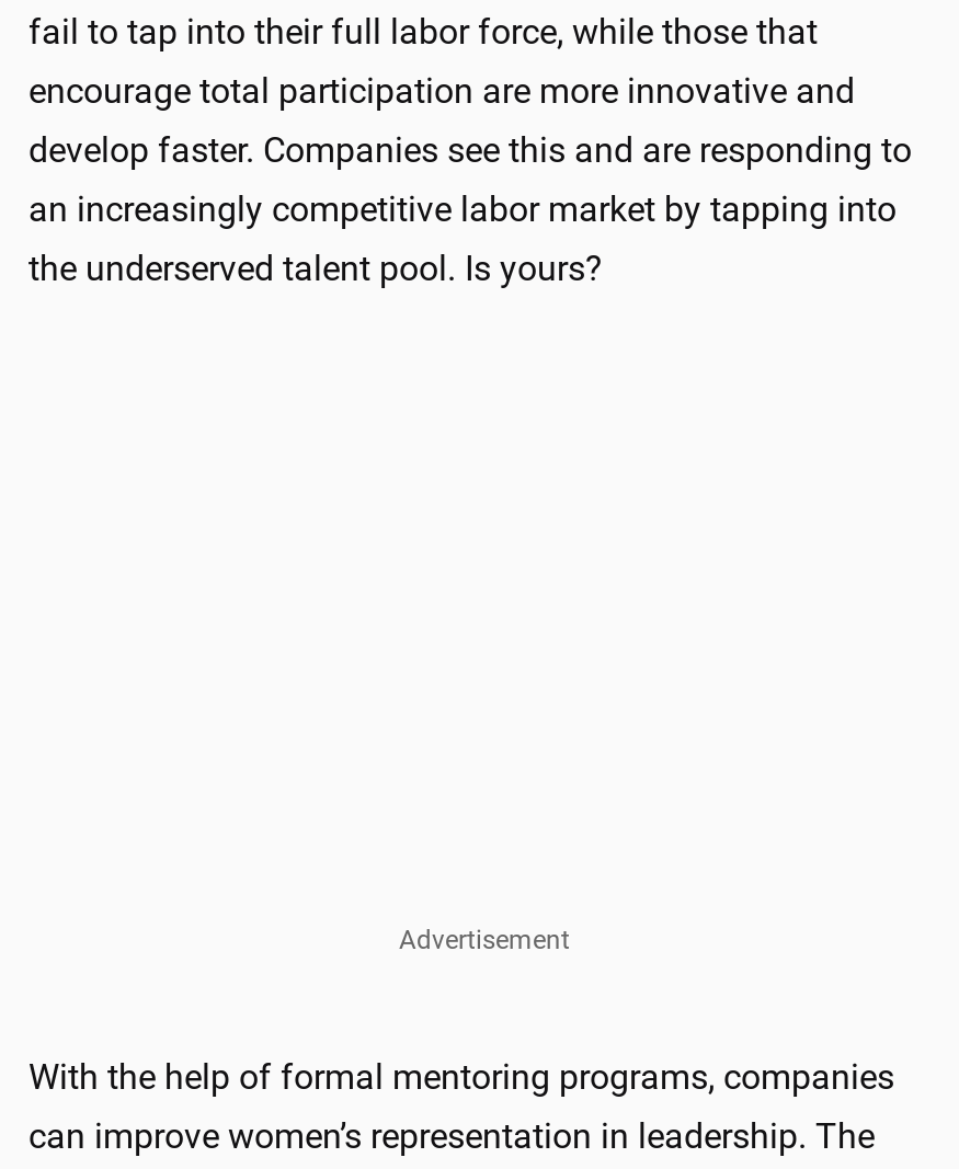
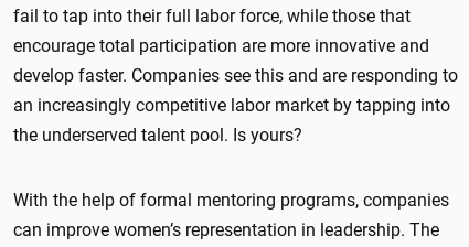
[399,925,570,956] Advertisement -> none

